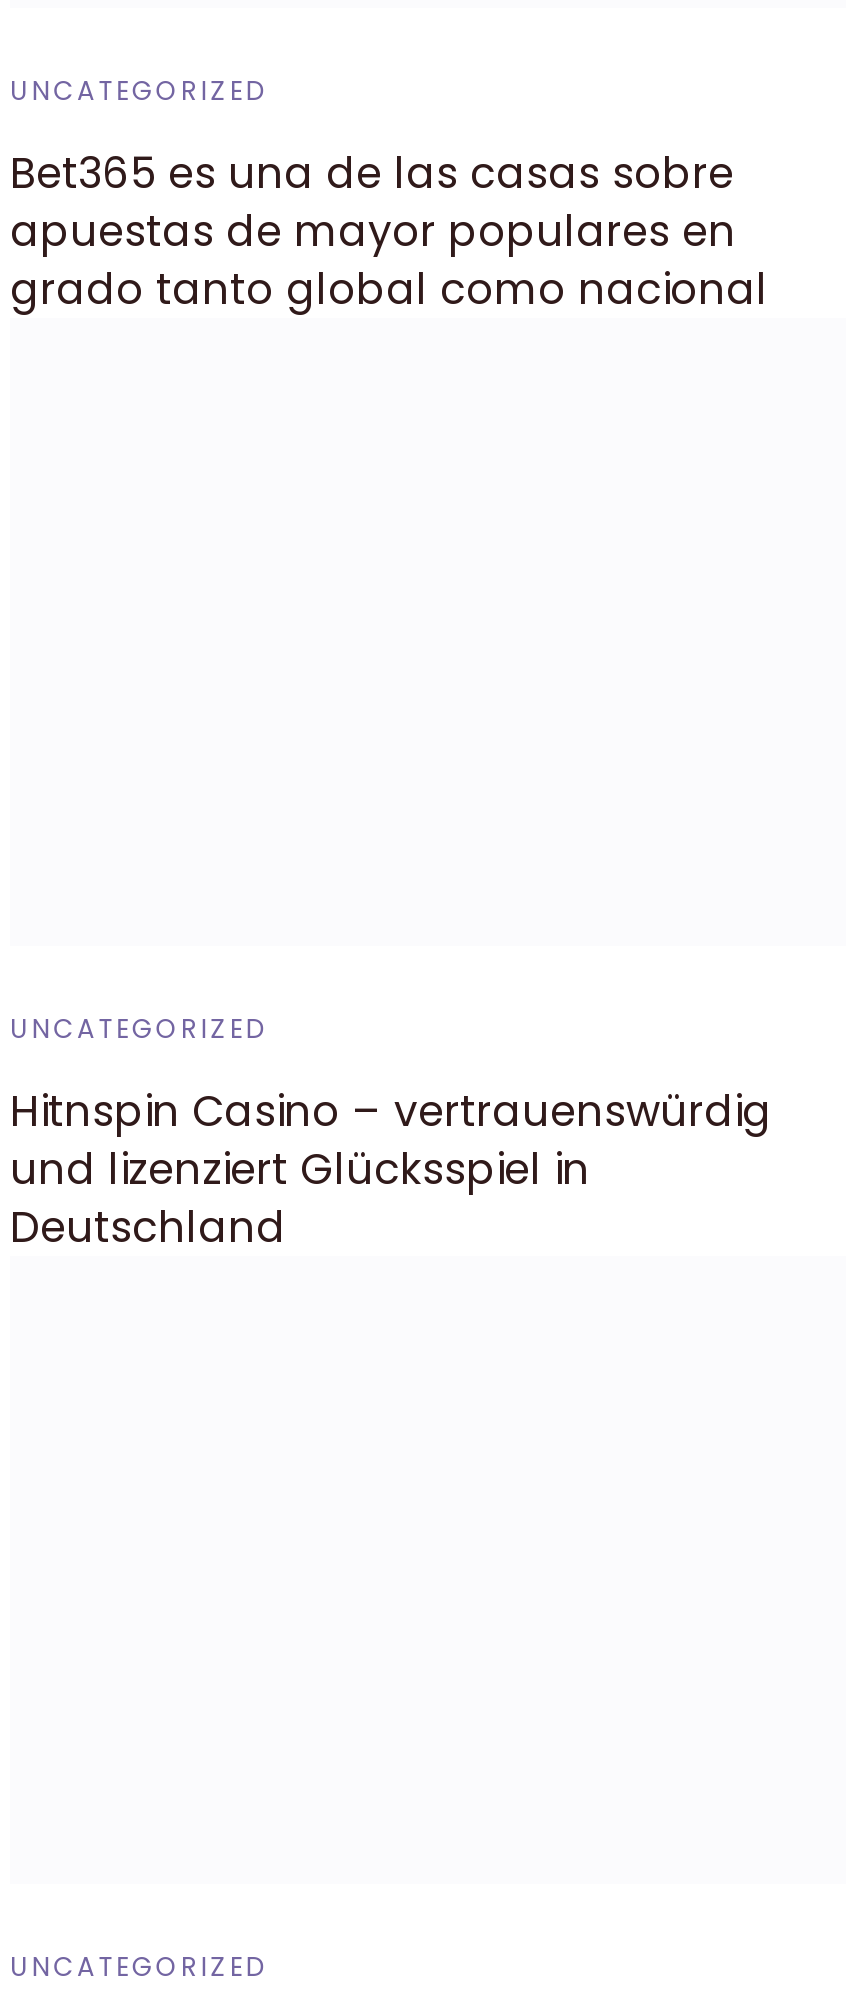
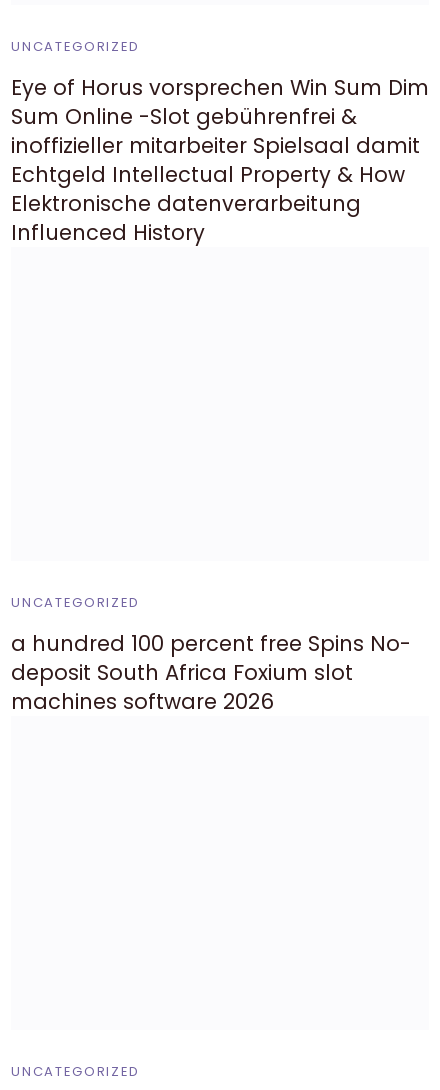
[10,145,768,319] Bet365 es una de las casas sobre | apuestas de mayor populares en | grado tanto global como nacional -> [11,73,429,247] Eye of Horus vorsprechen Win Sum Dim | Sum Online -Slot gebührenfrei & | inoffizieller mitarbeiter Spielsaal damit | Echtgeld Intellectual Property & How | Elektronische datenverarbeitung | Influenced History
[10,1082,772,1256] Hitnspin Casino – vertrauenswürdig | und lizenziert Glücksspiel in | Deutschland -> [11,629,411,716] a hundred 100 percent free Spins No- | deposit South Africa Foxium slot | machines software 2026

